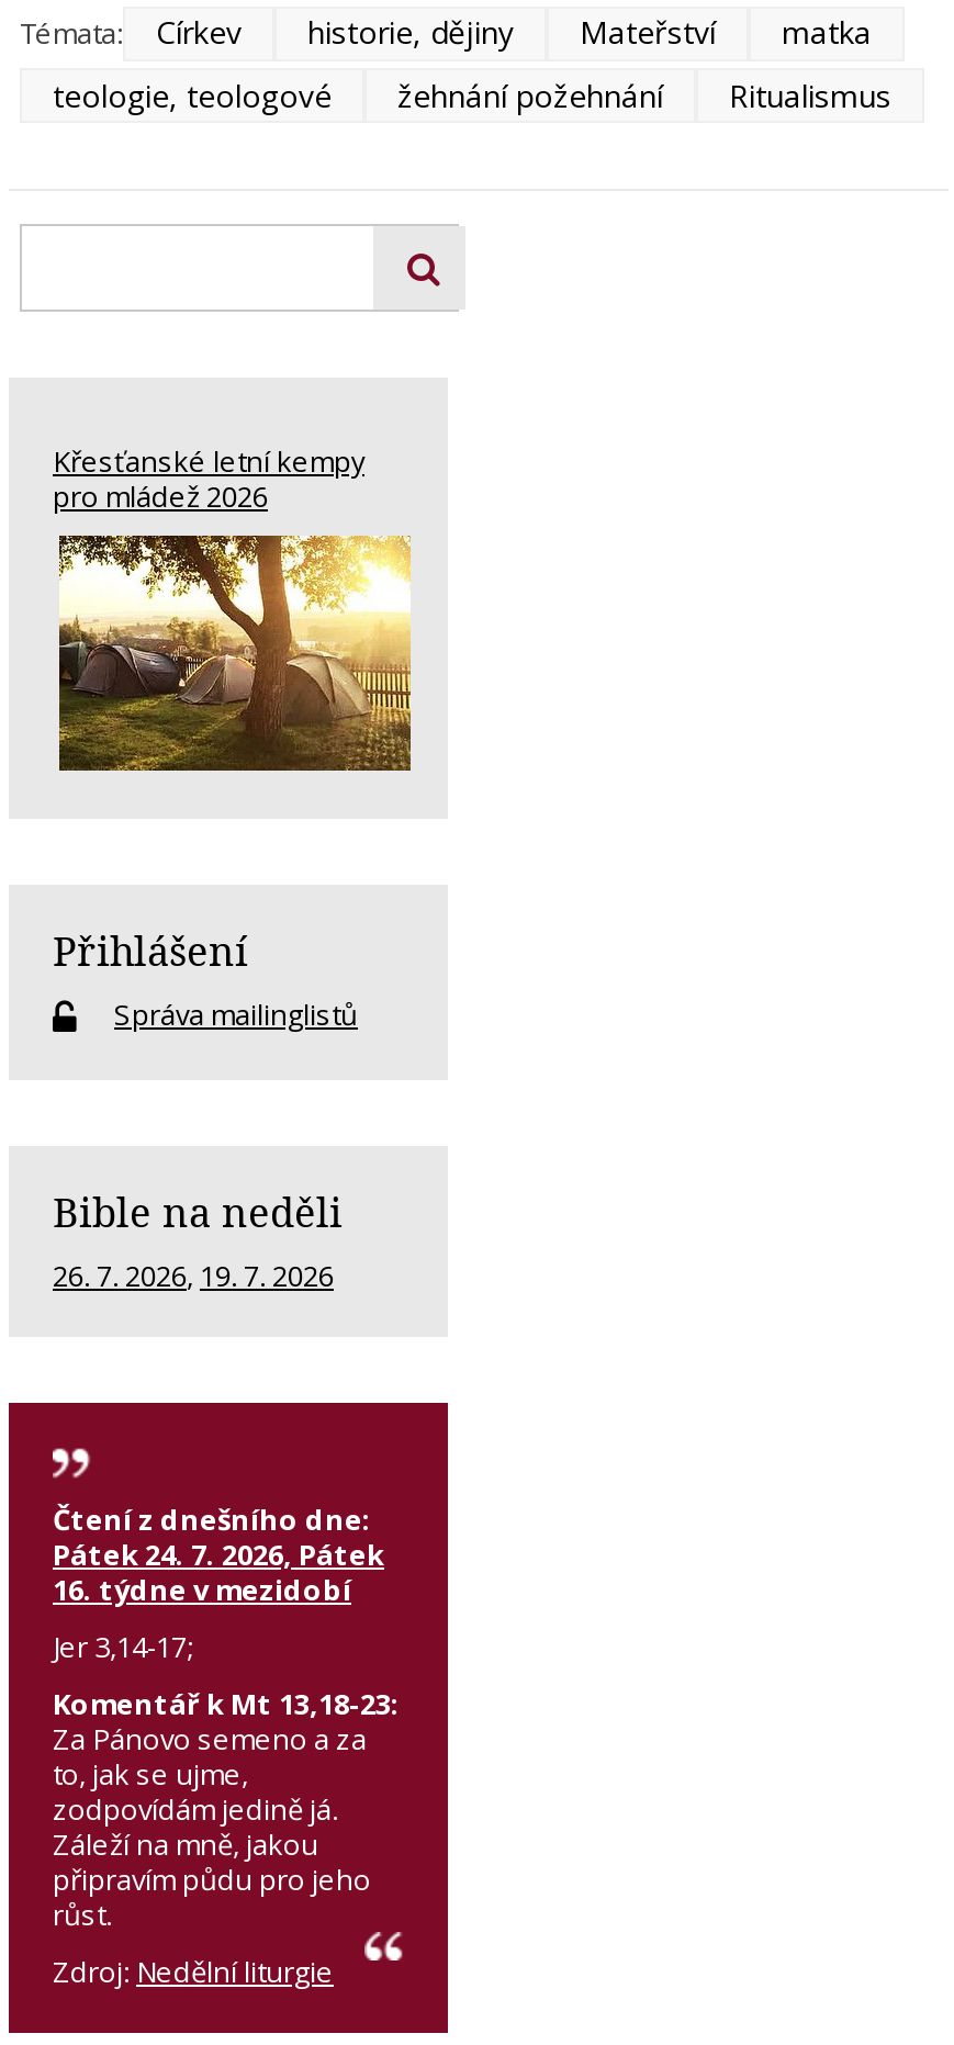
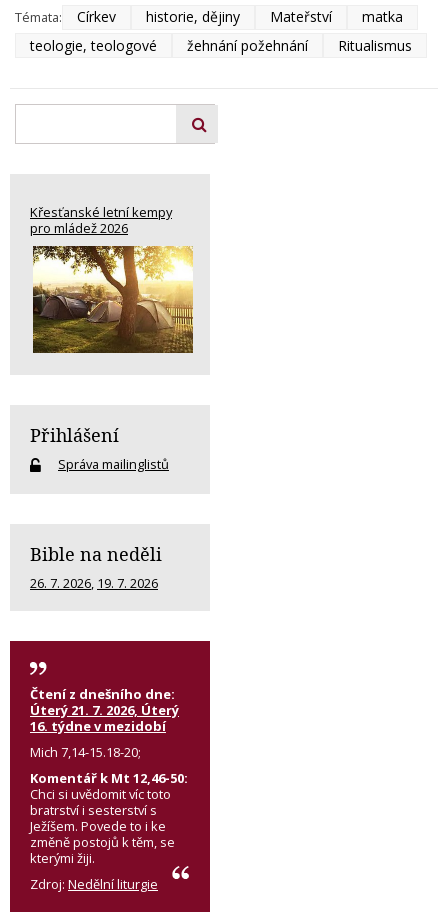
[53,1534,384,1574] Pátek 24. 7. 2026, Pátek -> [30,701,179,719] Úterý 21. 7. 2026, Úterý
[53,1626,400,1934] Jer 3,14-17; | Komentář k Mt 13,18-23: | Za Pánovo semeno a za | to, jak se ujme, | zodpovídám jedině já. | Záleží na mně, jakou | připravím půdu pro jeho | růst. -> [30,743,188,867] Mich 7,14-15.18-20; | Komentář k Mt 12,46-50: | Chci si uvědomit víc toto | bratrství i sesterství s | Ježíšem. Povede to i ke | změně postojů k těm, se | kterými žiji.

